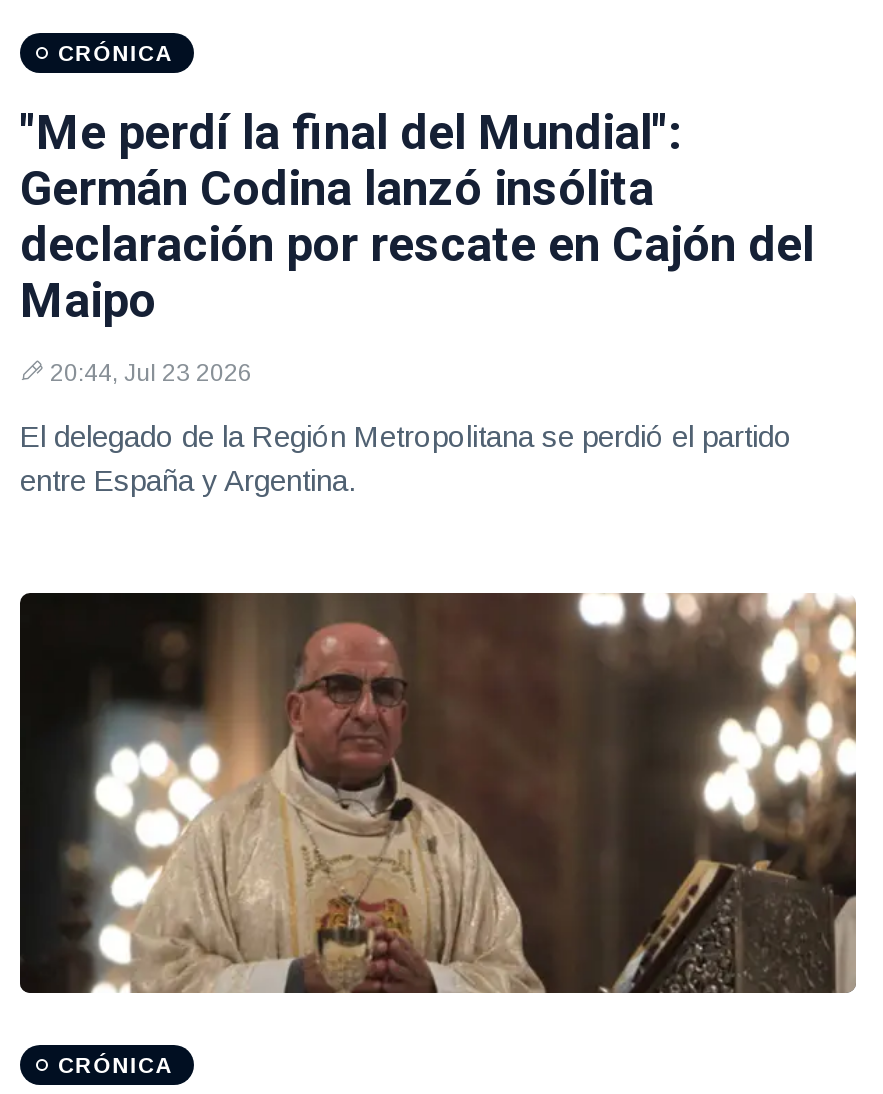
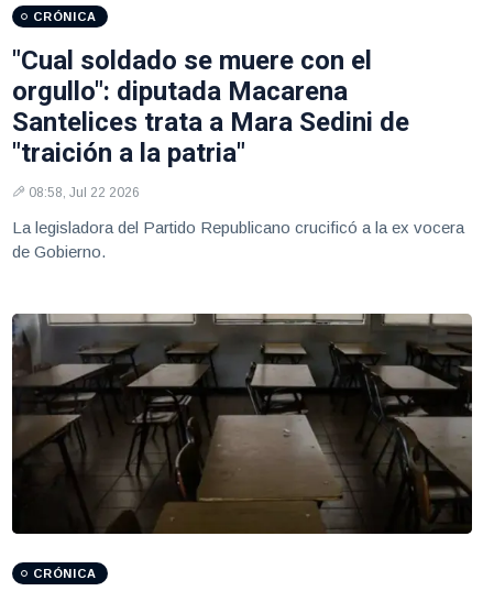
[20,104,814,328] "Me perdí la final del Mundial": | Germán Codina lanzó insólita | declaración por rescate en Cajón del | Maipo -> [12,45,409,168] "Cual soldado se muere con el | orgullo": diputada Macarena | Santelices trata a Mara Sedini de | "traición a la patria"
[50,358,252,386] 20:44, Jul 23 2026 -> [29,184,140,200] 08:58, Jul 22 2026
[20,418,792,496] El delegado de la Región Metropolitana se perdió el partido | entre España y Argentina. -> [12,217,464,260] La legisladora del Partido Republicano crucificó a la ex vocera | de Gobierno.
[22,593,858,995] [image] -> [12,313,473,535] [image]

